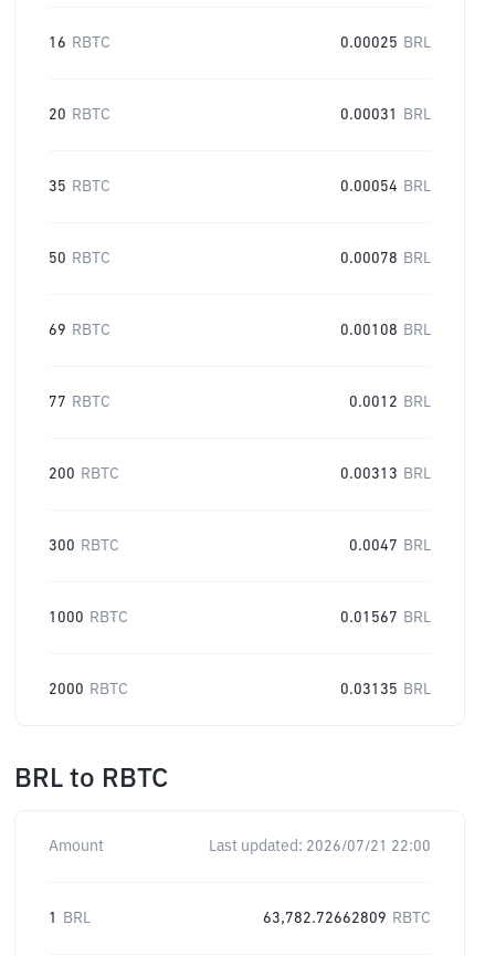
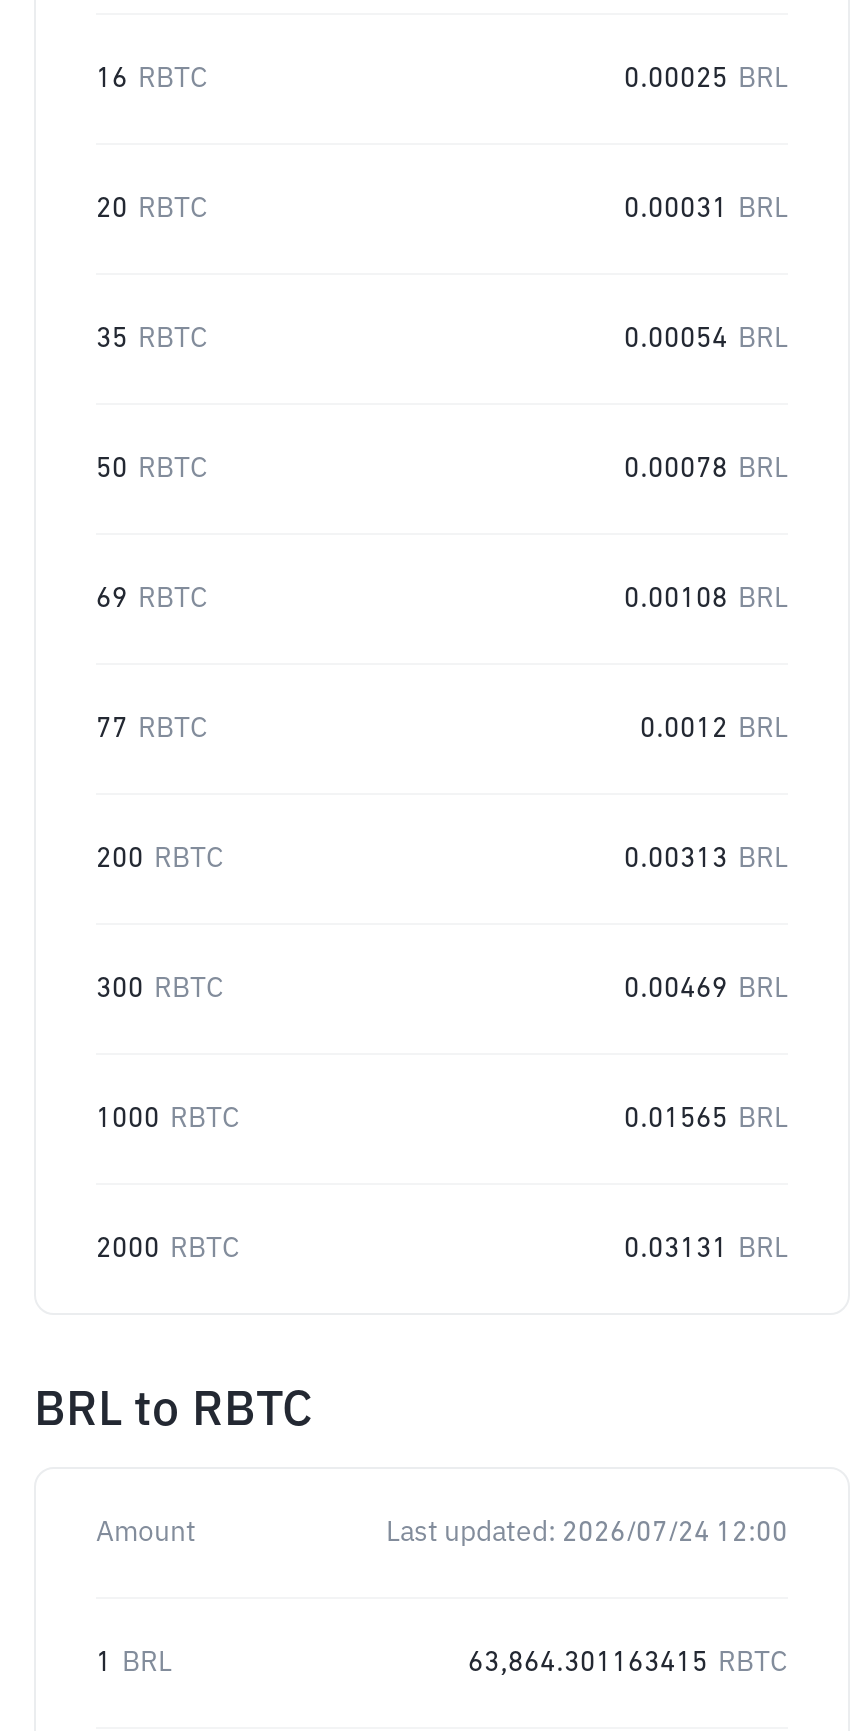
[349,538,431,554] 0.0047 BRL -> [624,975,788,1003] 0.00469 BRL
[340,610,431,626] 0.01567 BRL -> [624,1105,788,1133] 0.01565 BRL
[340,682,431,697] 0.03135 BRL -> [624,1235,788,1263] 0.03131 BRL
[209,839,431,854] Last updated: 2026/07/21 22:00 -> [386,1519,788,1547] Last updated: 2026/07/24 12:00
[263,911,431,926] 63,782.72662809 RBTC -> [468,1649,788,1677] 63,864.301163415 RBTC

